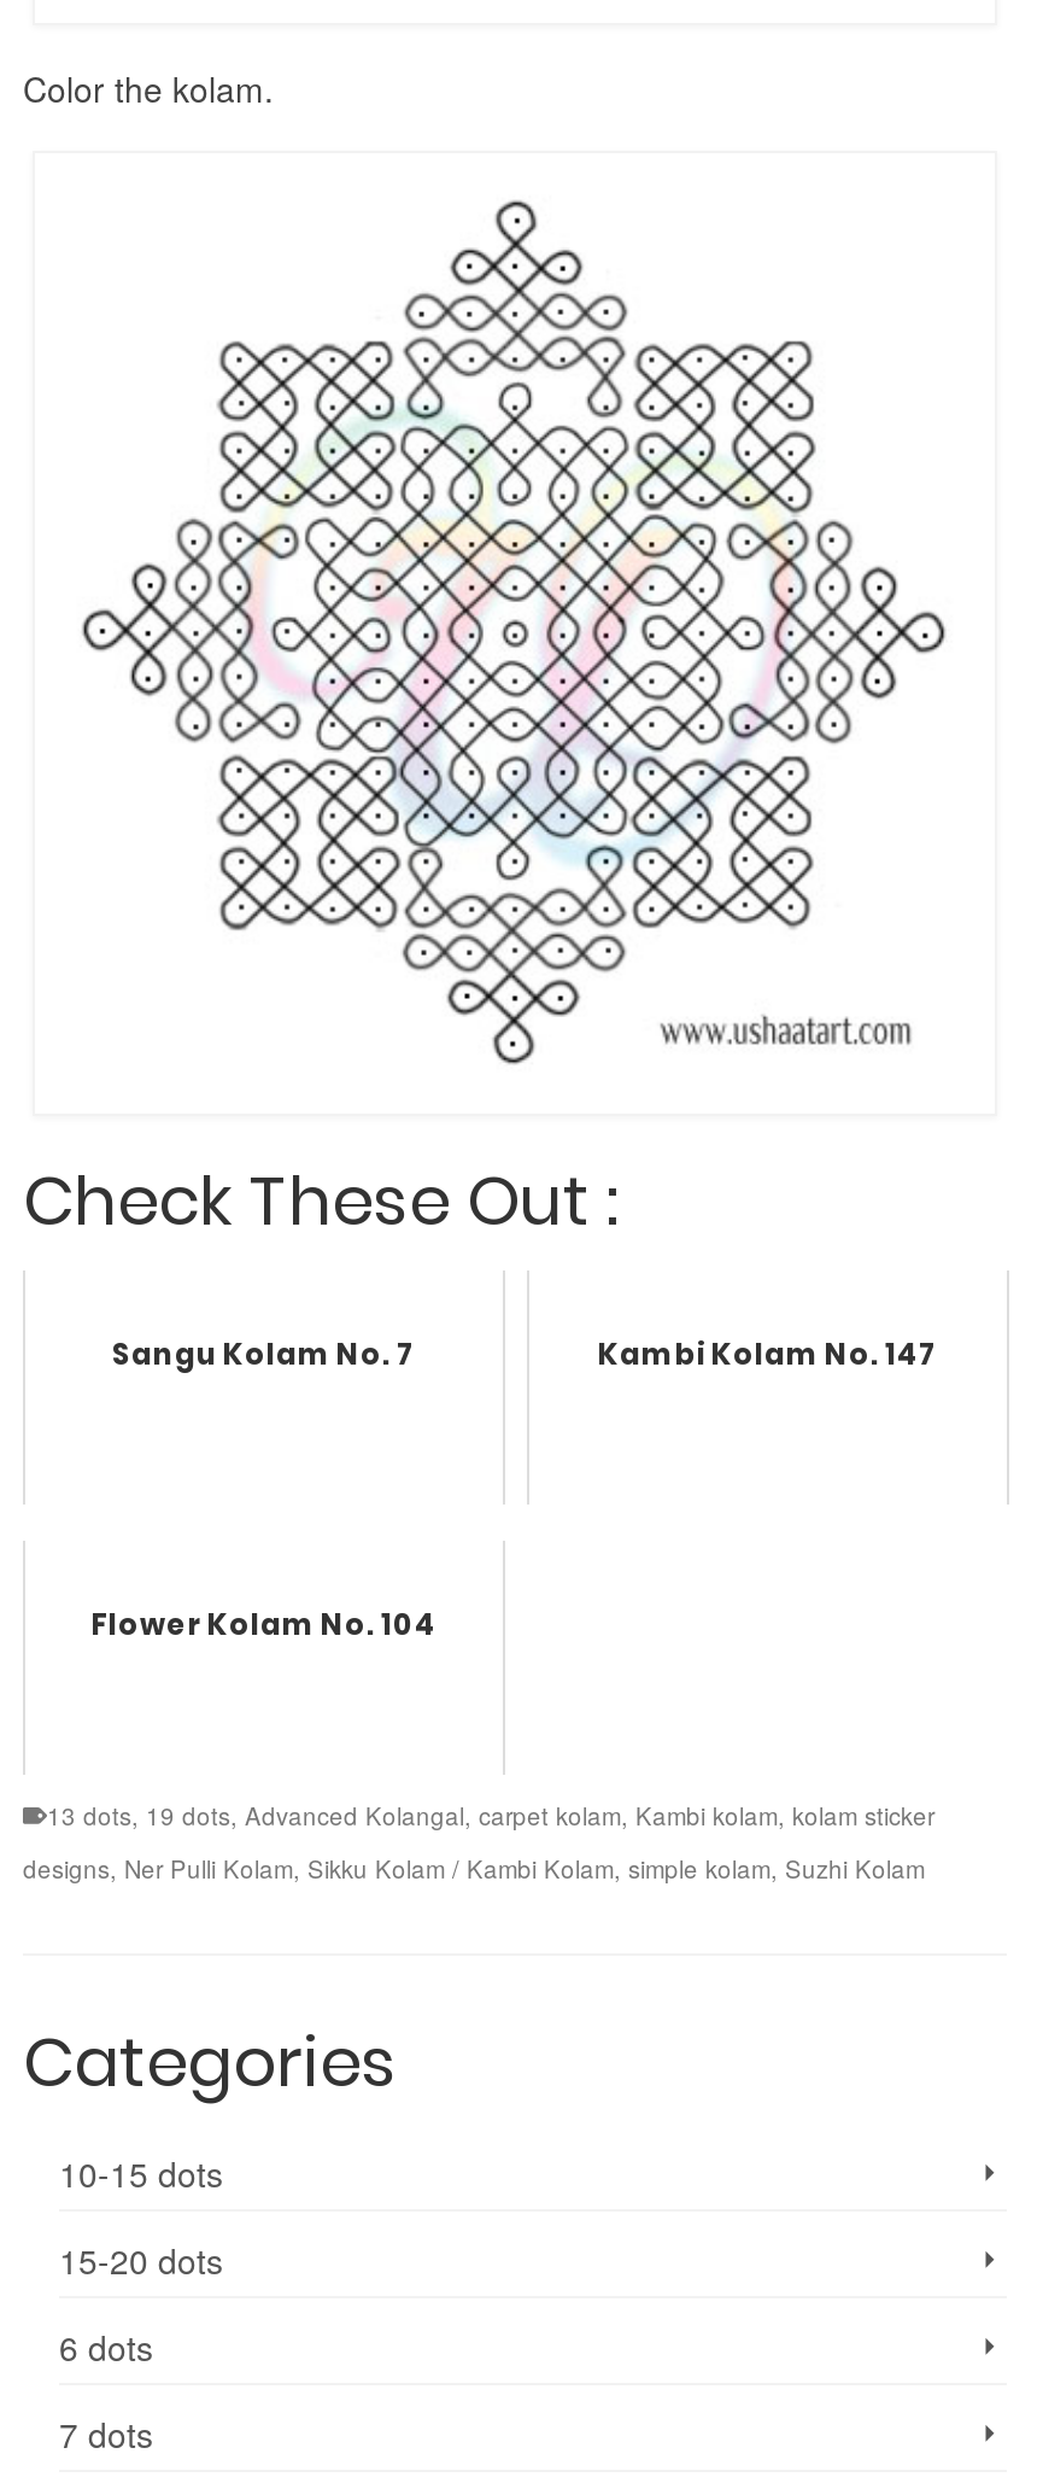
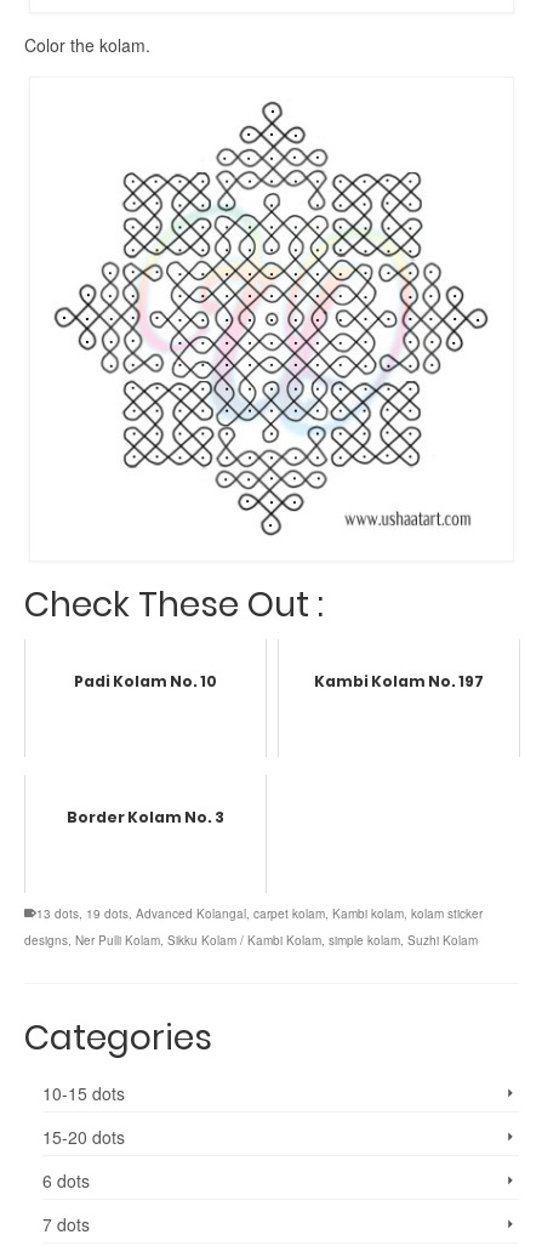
[112,1334,416,1375] Sangu Kolam No. 7 -> [74,671,217,692] Padi Kolam No. 10
[598,1334,938,1375] Kambi Kolam No. 147 -> [314,671,484,692] Kambi Kolam No. 197
[92,1604,436,1645] Flower Kolam No. 104 -> [67,807,224,828] Border Kolam No. 3

